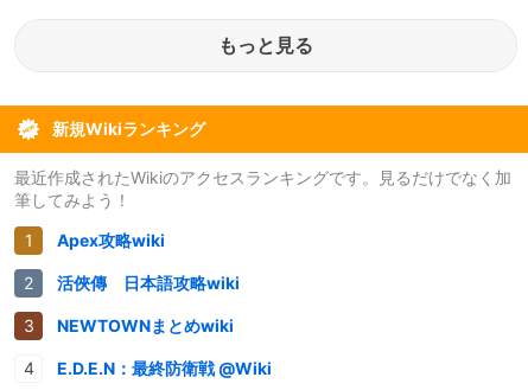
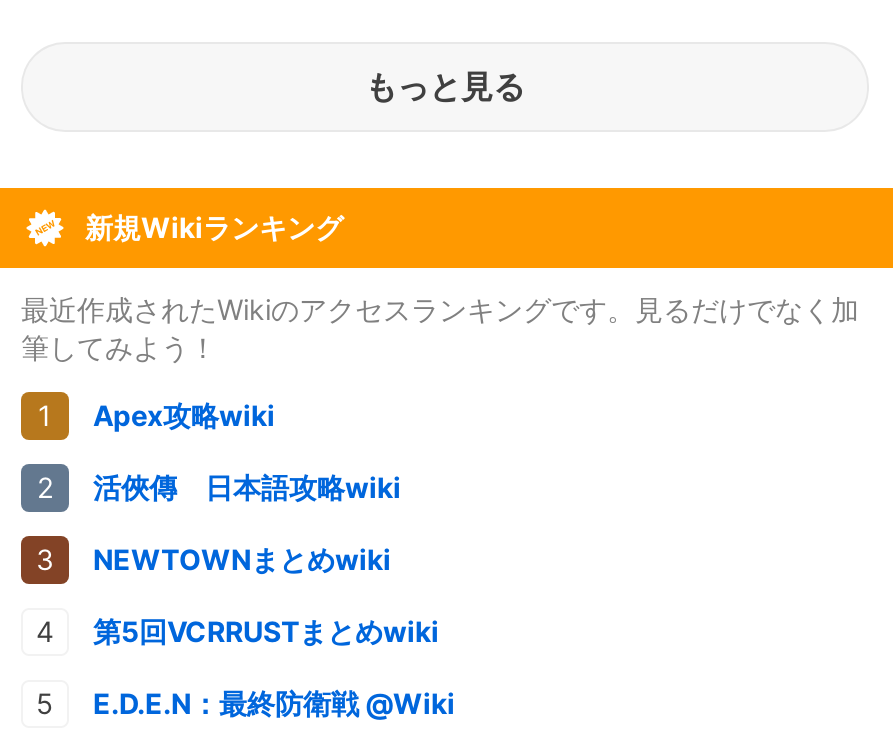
none -> [93,613,439,647] 第5回VCRRUSTまとめwiki

